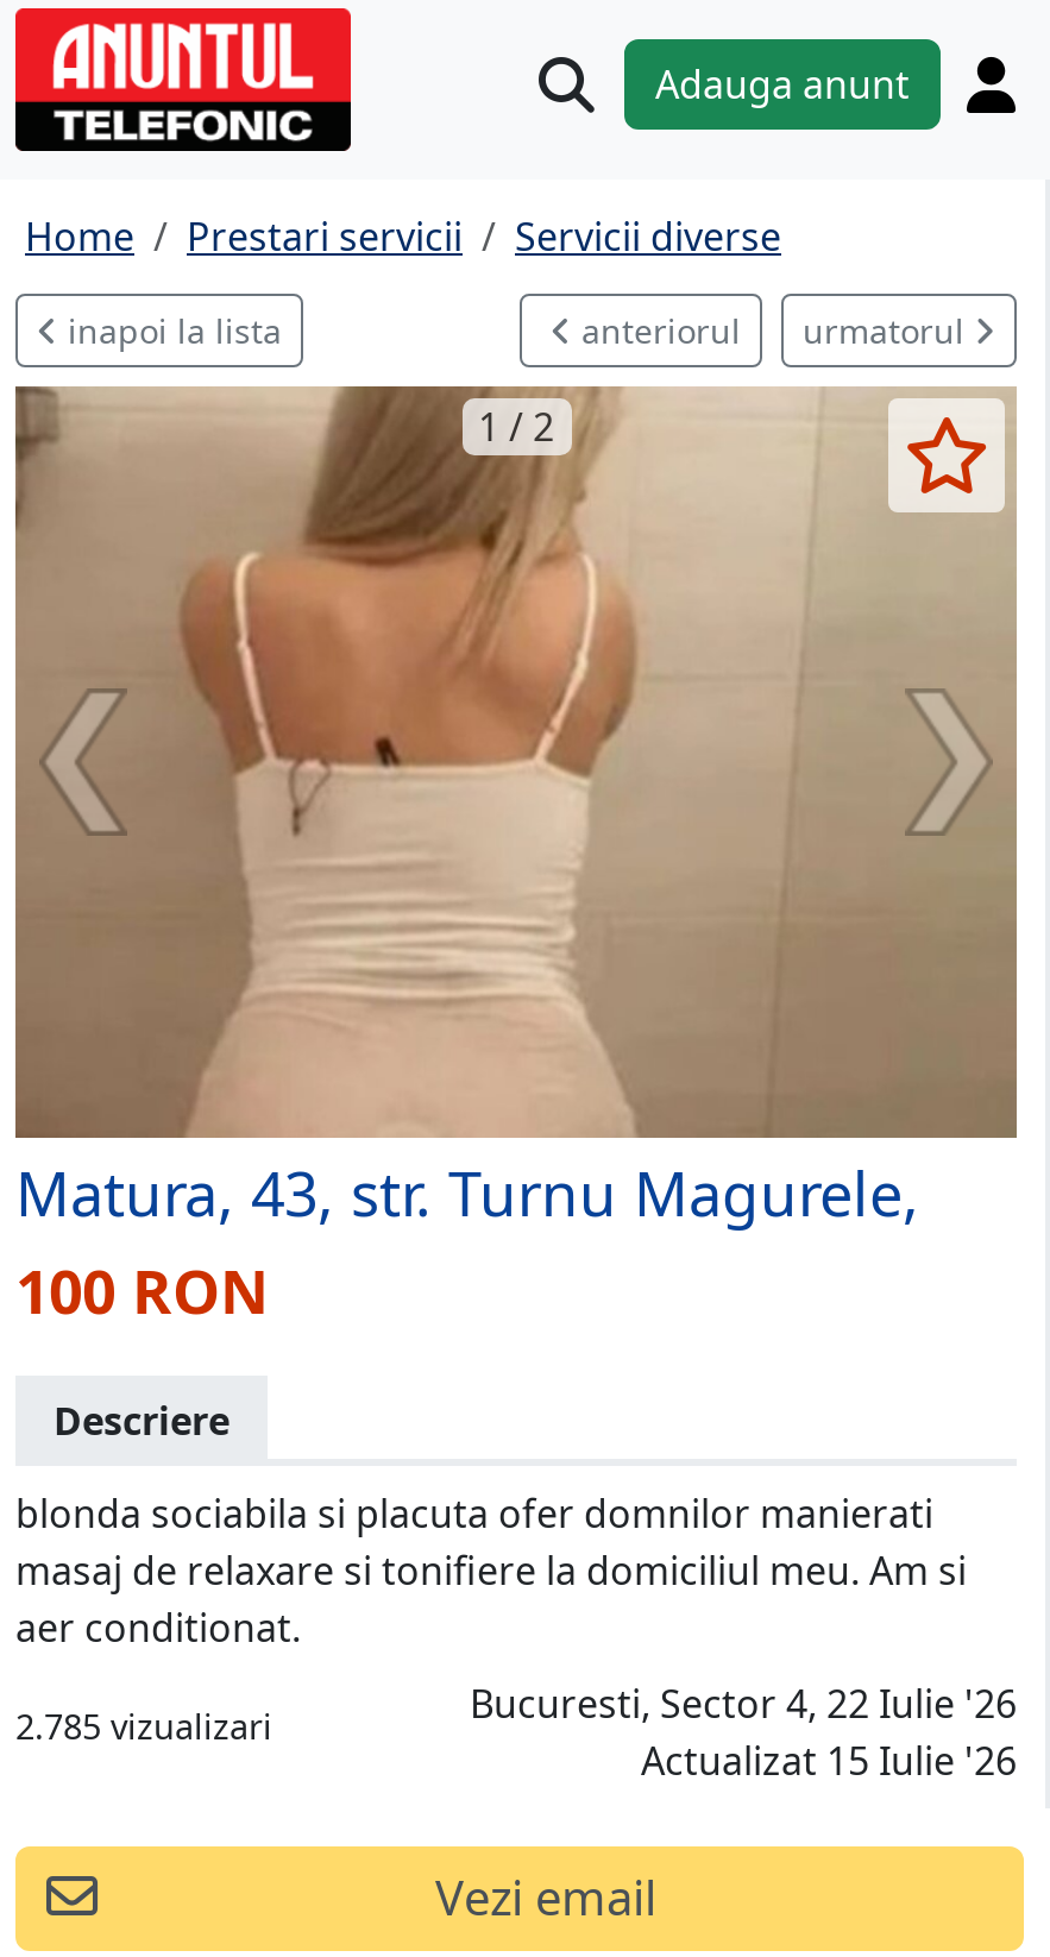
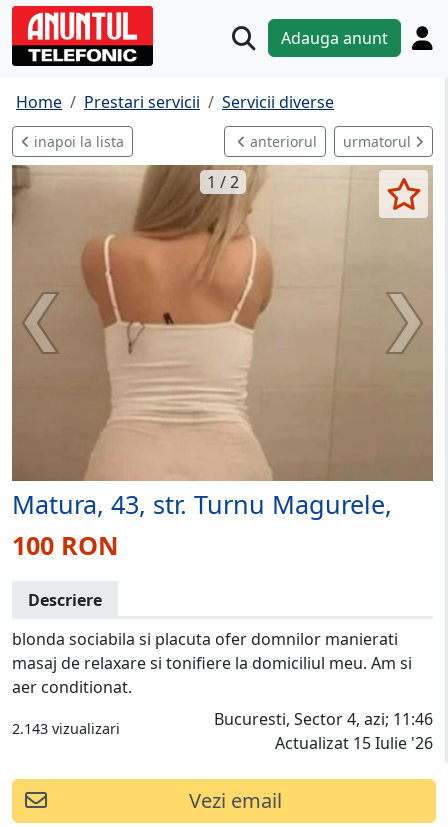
[15,1677,1017,1750] 2.785 vizualizari | Bucuresti, Sector 4, 22 Iulie '26 -> [12,708,433,738] 2.143 vizualizari | Bucuresti, Sector 4, azi; 11:46

